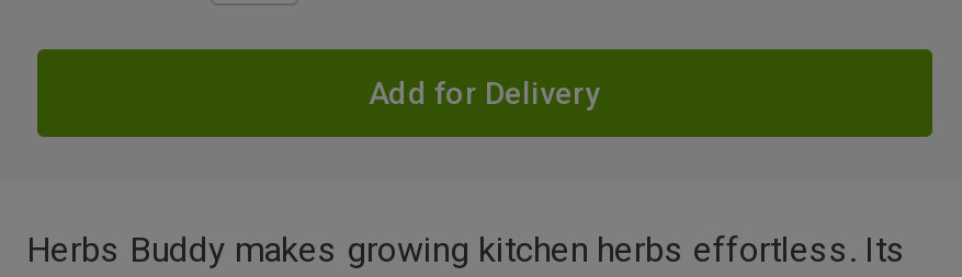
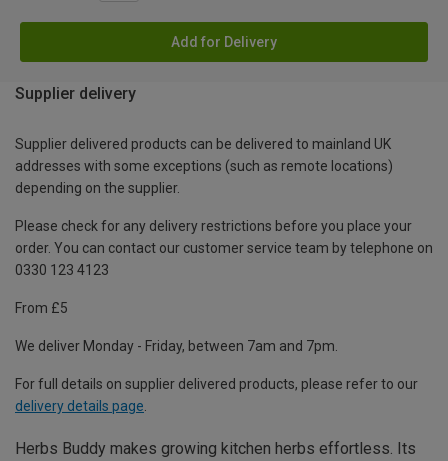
none -> [15,84,433,414] Supplier delivery | Supplier delivered products can be delivered to mainland UK | addresses with some exceptions (such as remote locations) | depending on the supplier. | Please check for any delivery restrictions before you place your | order. You can contact our customer service team by telephone on | 0330 123 4123 | From £5 | We deliver Monday - Friday, between 7am and 7pm. | For full details on supplier delivered products, please refer to our | delivery details page.

